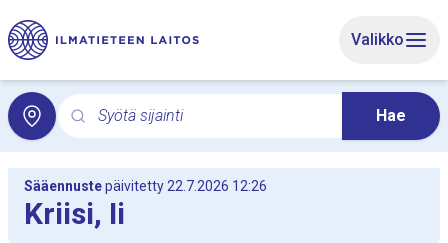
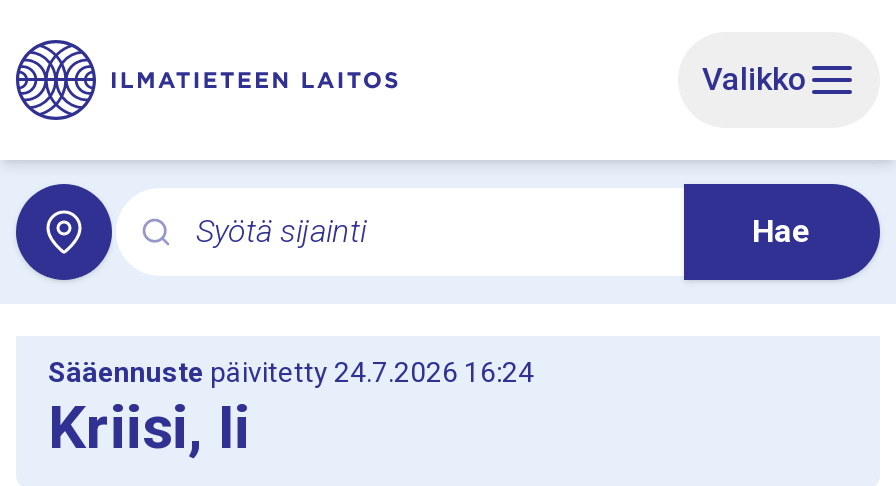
[24,178,267,194] Sääennuste päivitetty 22.7.2026 12:26 -> [48,356,534,388] Sääennuste päivitetty 24.7.2026 16:24

